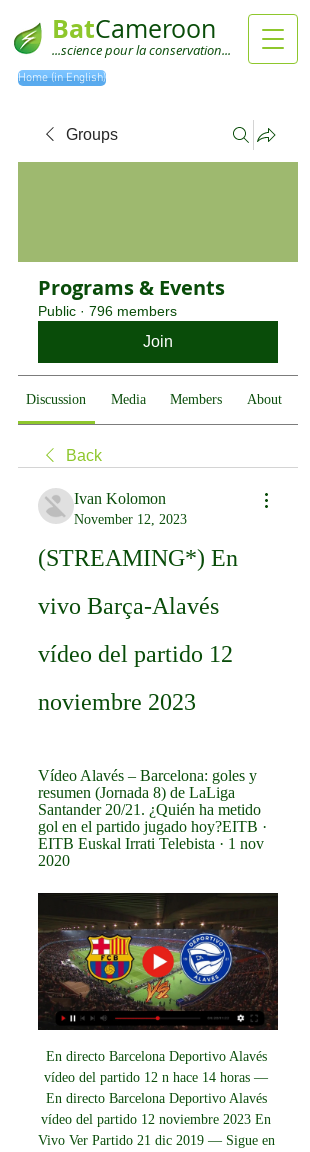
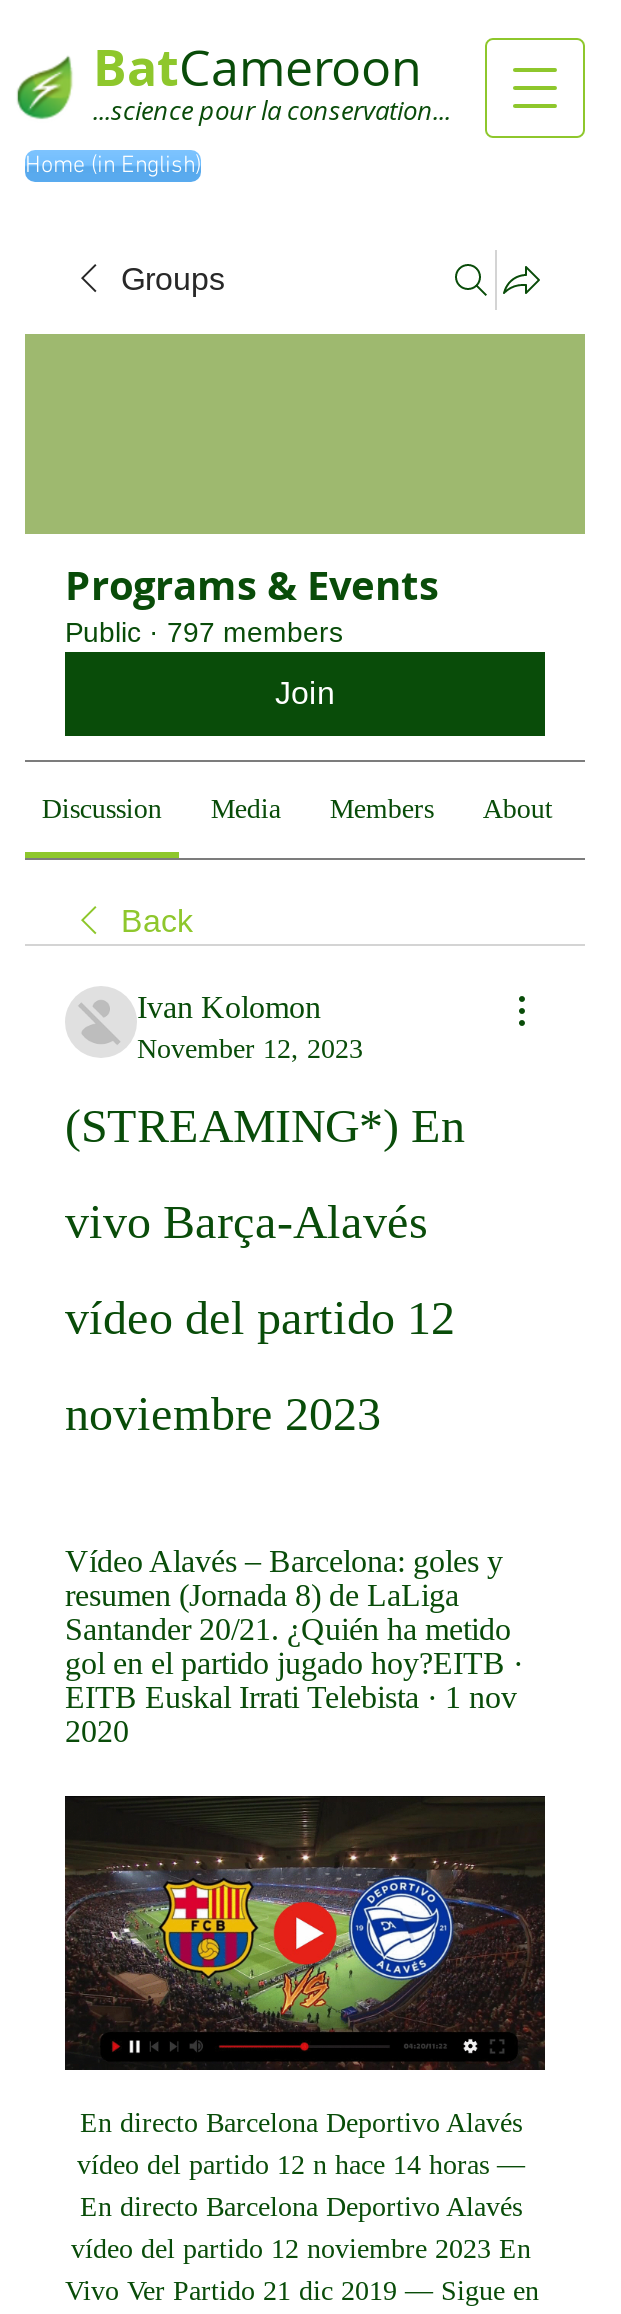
[38,303,177,319] Public · 796 members -> [65,616,343,648] Public · 797 members

